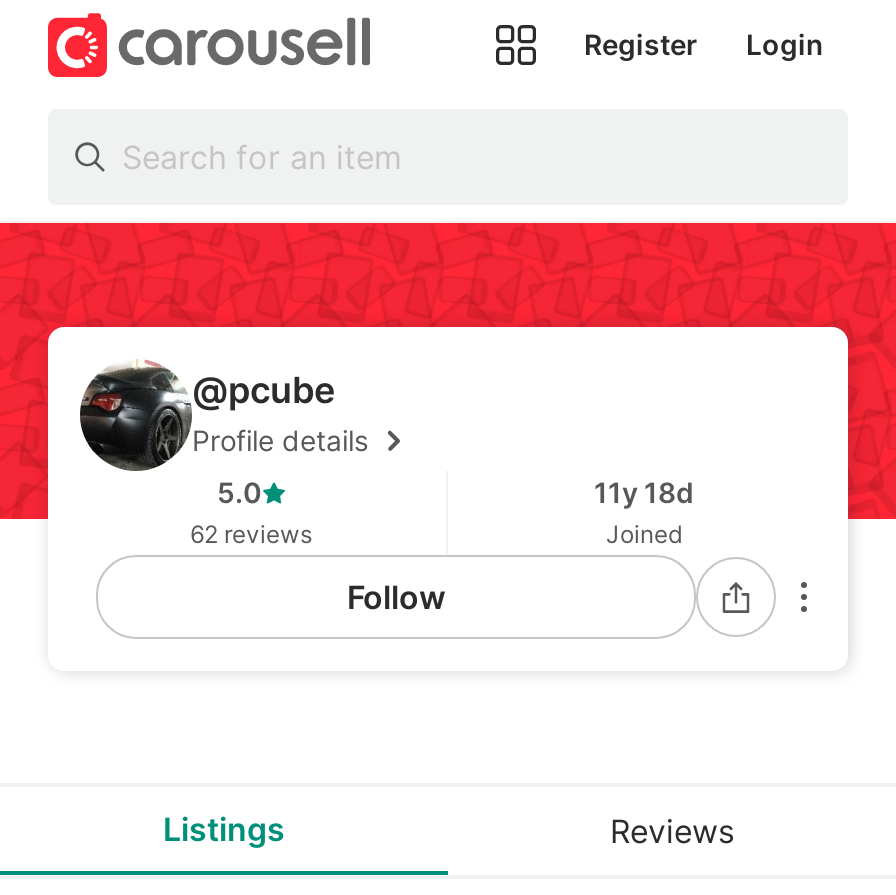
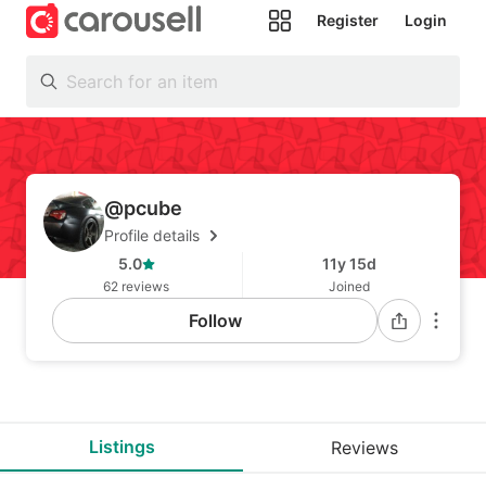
[594,475,694,509] 11y 18d -> [322,254,376,273] 11y 15d

